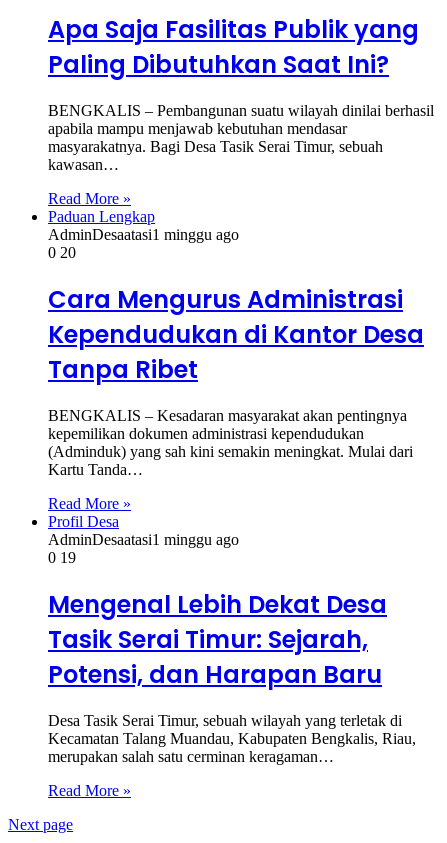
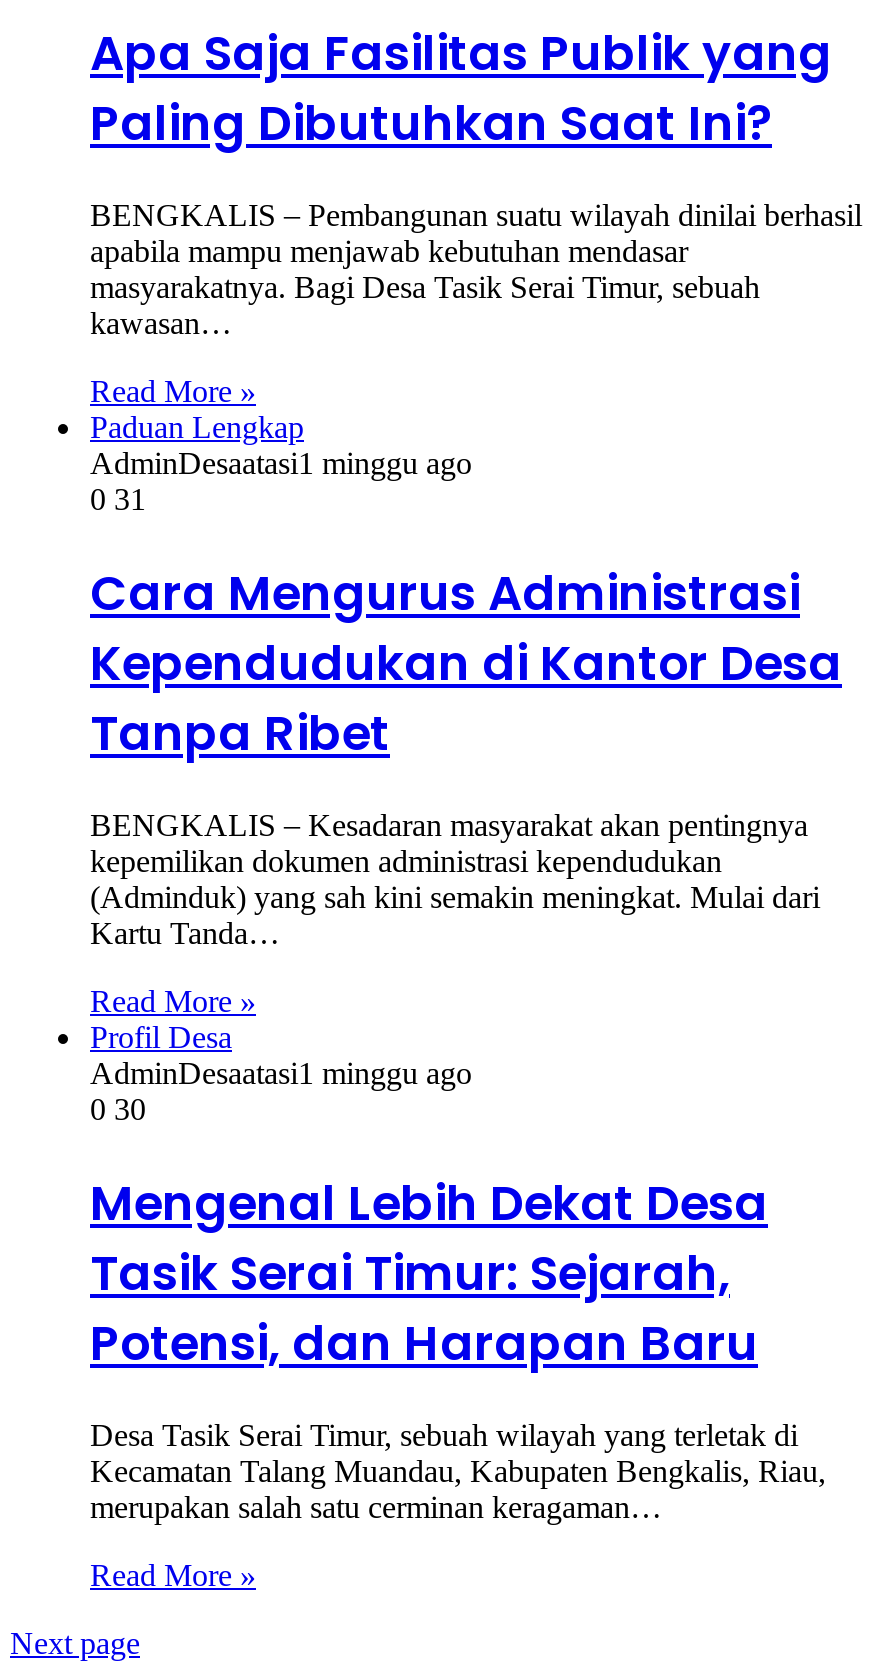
[48,244,76,261] 0 20 -> [90,483,146,517] 0 31
[48,549,76,566] 0 19 -> [90,1092,146,1126] 0 30

